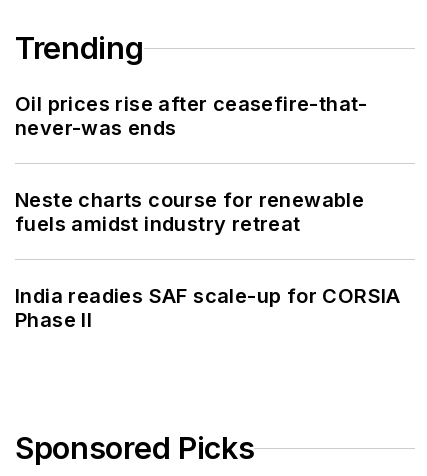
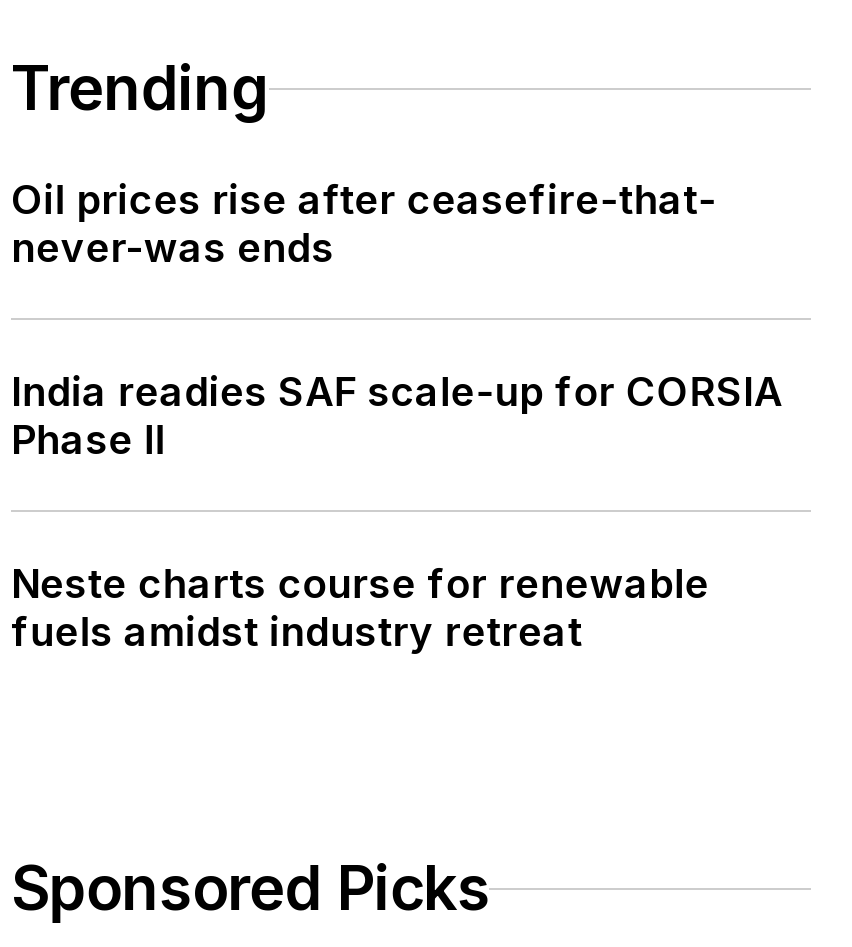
moved [15,188,364,236] -> [11,560,709,656]: Neste charts course for renewable | fuels amidst industry retreat
moved [15,284,401,332] -> [11,368,783,464]: India readies SAF scale-up for CORSIA | Phase II

